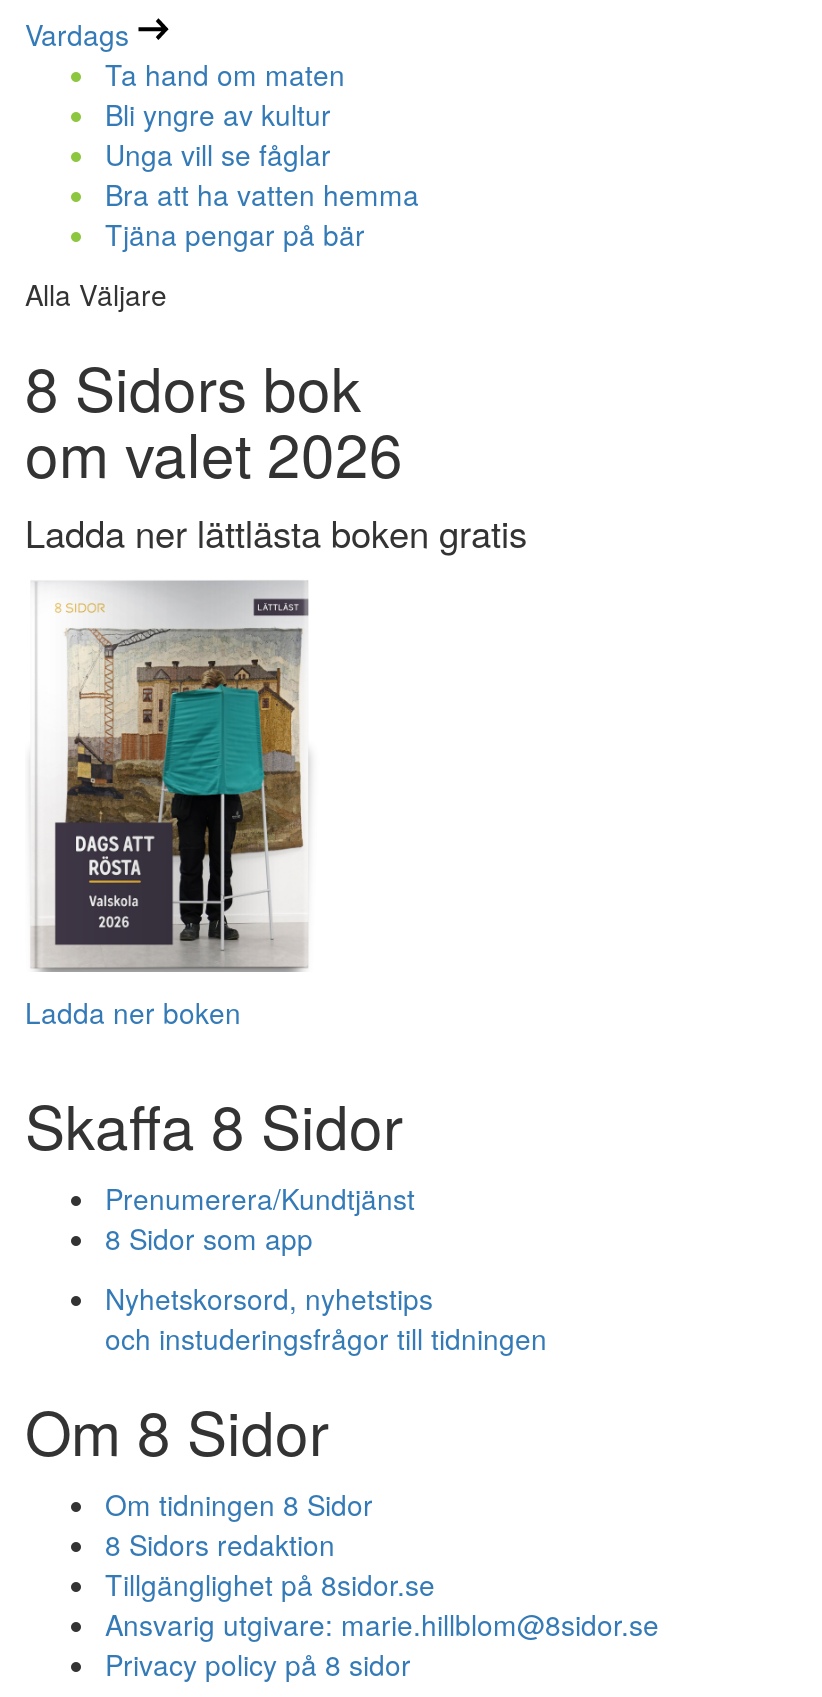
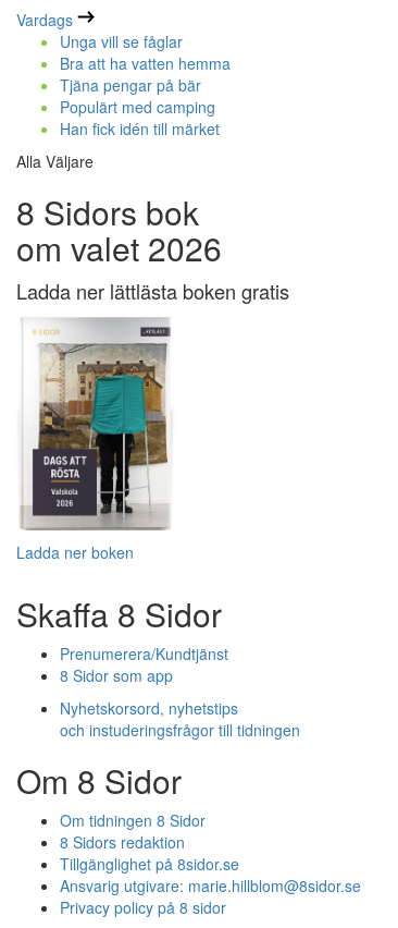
[105,54,345,134] Ta hand om maten | Bli yngre av kultur -> none
moved [105,134,419,254] -> [60,30,231,96]: Unga vill se fåglar | Bra att ha vatten hemma | Tjäna pengar på bär
none -> [60,96,220,139] Populärt med camping | Han fick idén till märket

